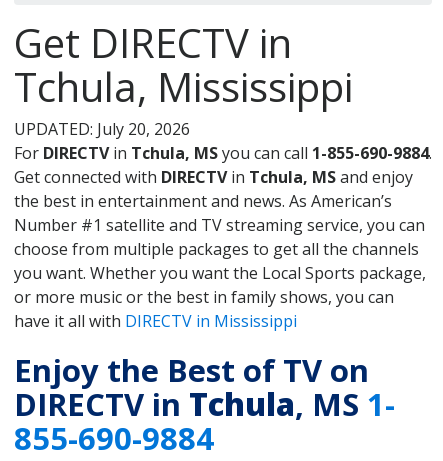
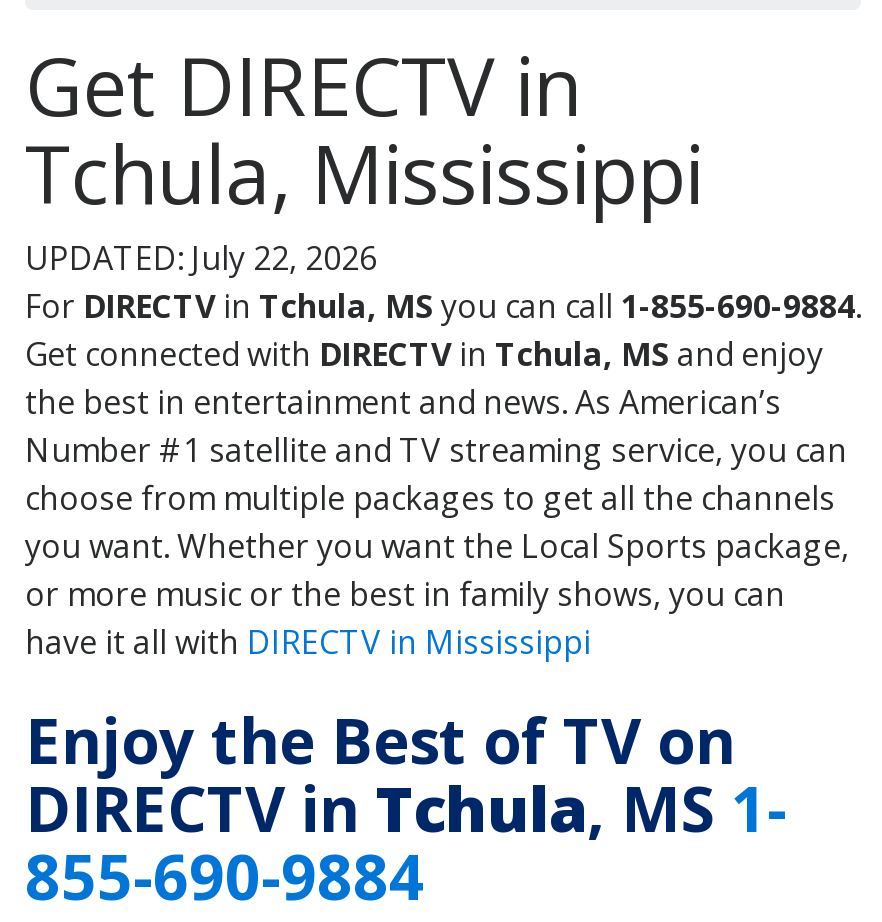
[14,118,190,140] UPDATED: July 20, 2026 -> [25,236,377,280] UPDATED: July 22, 2026

